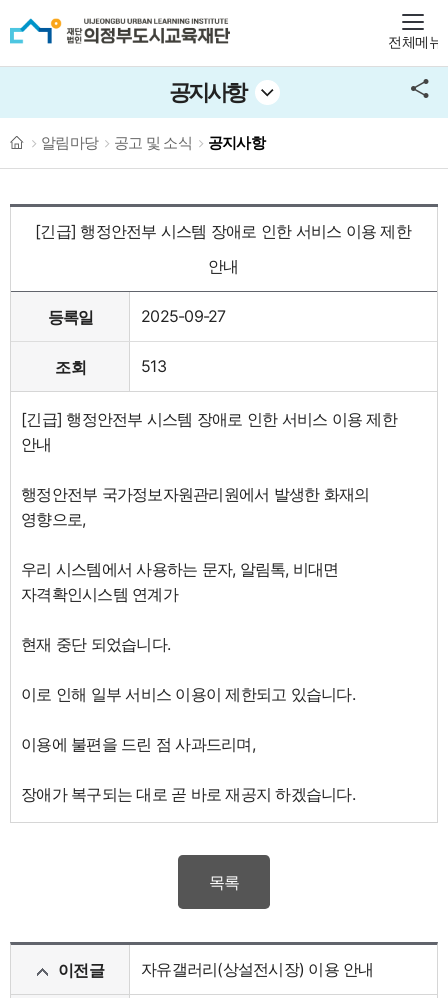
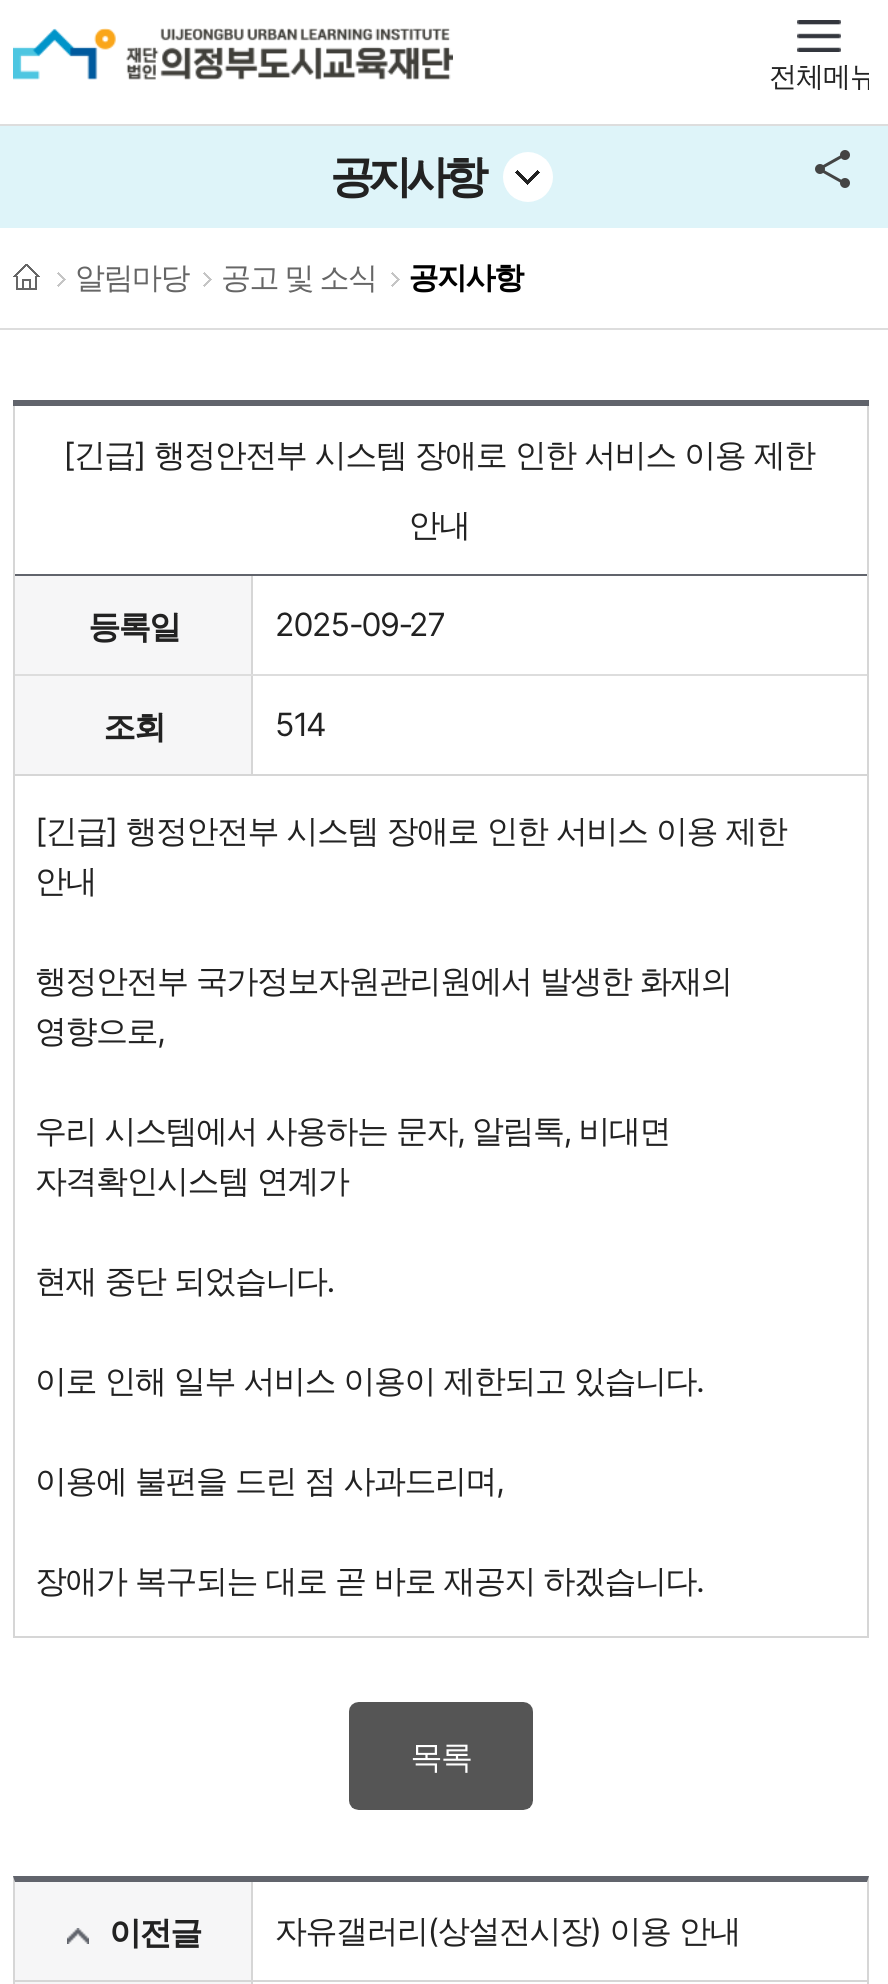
[141,356,166,376] 513 -> [275,704,325,744] 514

